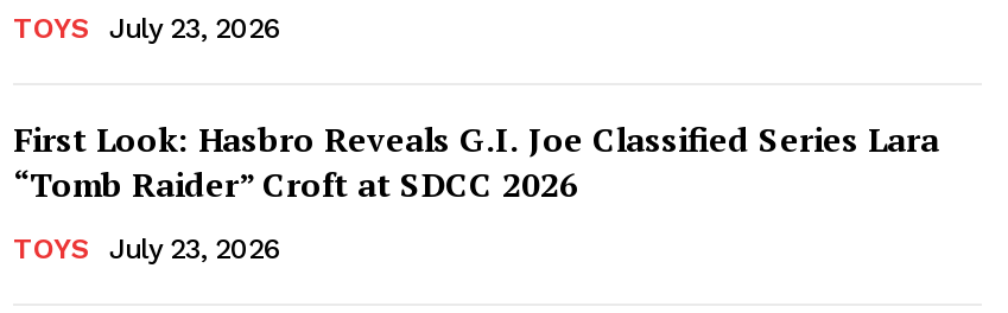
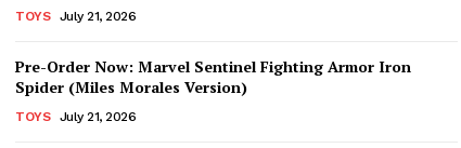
[13,12,281,45] TOYS July 23, 2026 -> [15,9,136,24] TOYS July 21, 2026
[13,116,939,206] First Look: Hasbro Reveals G.I. Joe Classified Series Lara | “Tomb Raider” Croft at SDCC 2026 -> [15,56,411,97] Pre-Order Now: Marvel Sentinel Fighting Armor Iron | Spider (Miles Morales Version)
[13,232,281,266] TOYS July 23, 2026 -> [15,109,136,124] TOYS July 21, 2026

